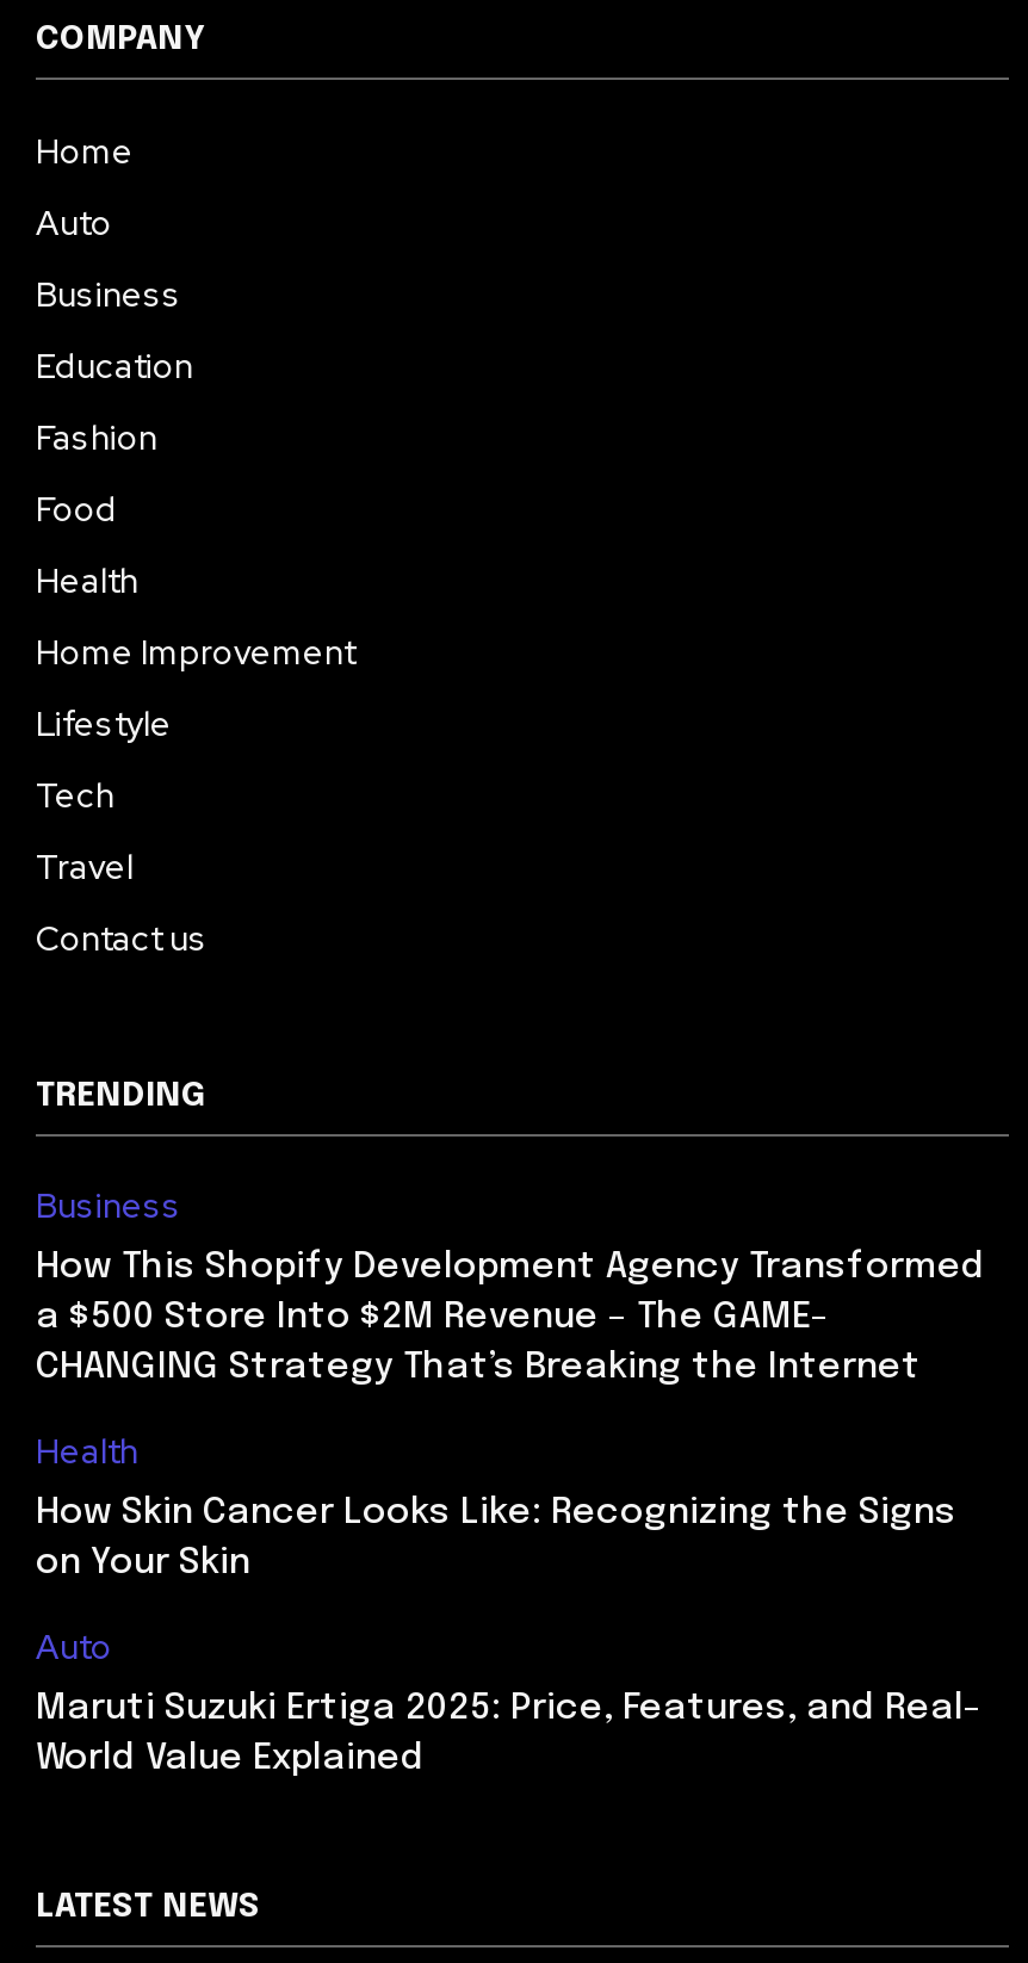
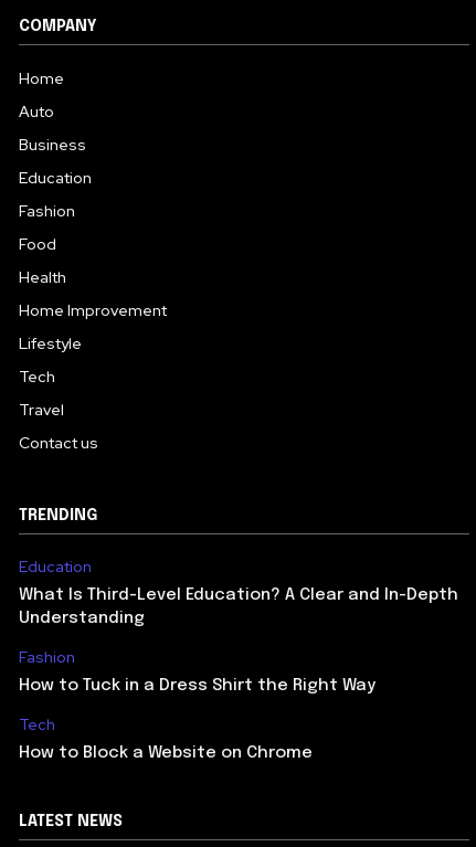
[36,1184,181,1227] Business -> [19,557,92,576] Education
[36,1249,985,1387] How This Shopify Development Agency Transformed | a $500 Store Into $2M Revenue – The GAME- | CHANGING Strategy That’s Breaking the Internet -> [19,586,458,627] What Is Third-Level Education? A Clear and In-Depth | Understanding
[36,1430,138,1473] Health -> [19,647,75,667] Fashion
[36,1494,956,1583] How Skin Cancer Looks Like: Recognizing the Signs | on Your Skin -> [19,677,375,695] How to Tuck in a Dress Shirt the Right Way
[36,1625,112,1668] Auto -> [19,714,55,734] Tech
[36,1690,980,1778] Maruti Suzuki Ertiga 2025: Price, Features, and Real- | World Value Explained -> [19,744,313,762] How to Block a Website on Chrome

